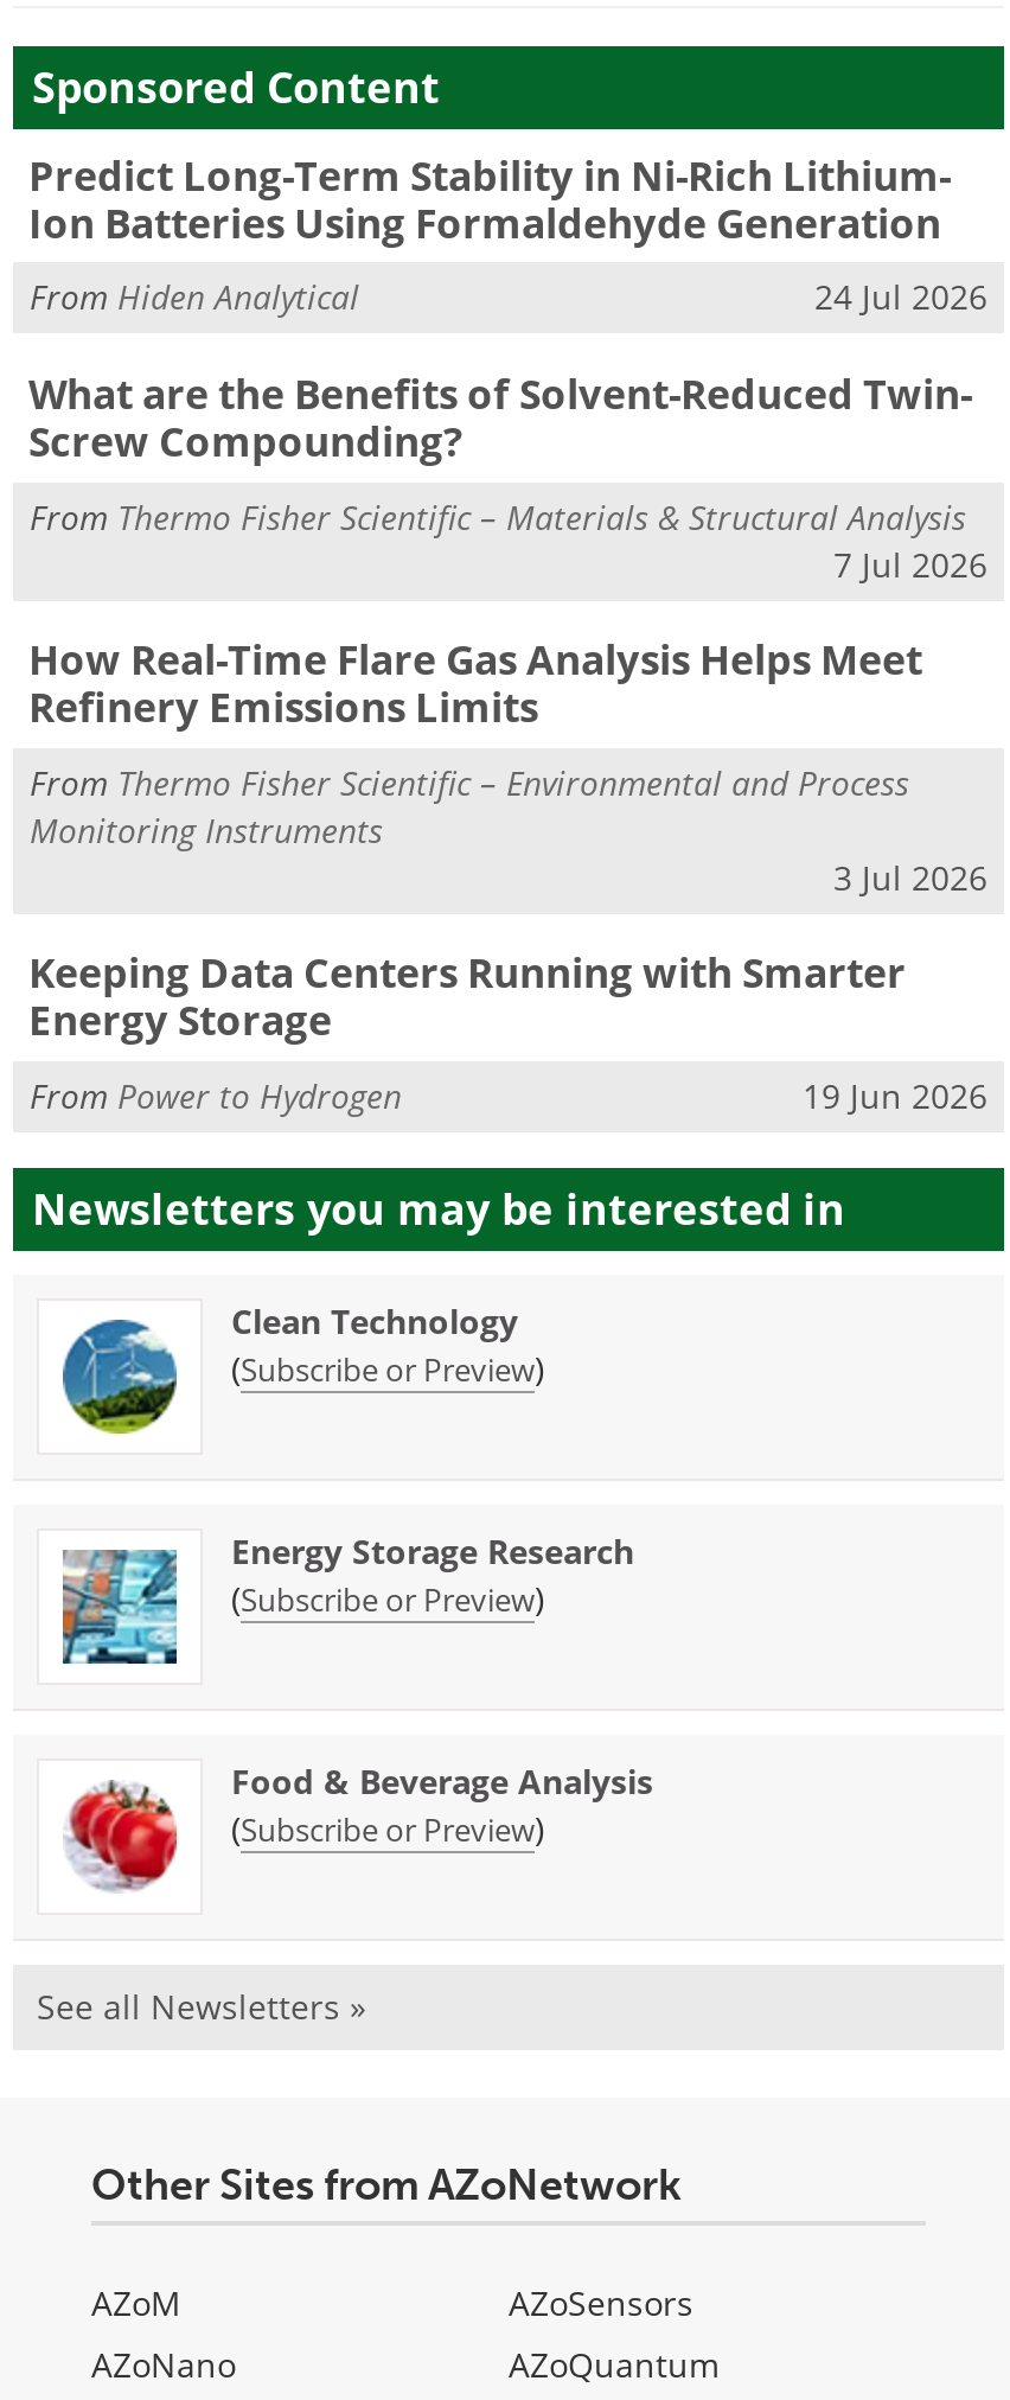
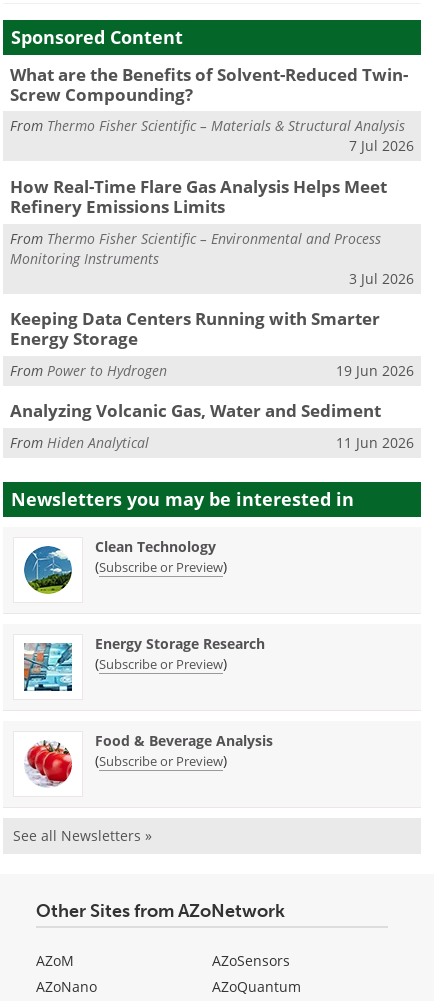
[28,148,987,320] Predict Long-Term Stability in Ni-Rich Lithium- | Ion Batteries Using Formaldehyde Generation | 24 Jul 2026 -> none
moved [30,275,359,320] -> [10,433,149,452]: From Hiden Analytical
moved [28,366,987,1117] -> [9,63,414,380]: What are the Benefits of Solvent-Reduced Twin- | Screw Compounding? | From Thermo Fisher Scientific – Materials & Structural Analysis | ... | From Power to Hydrogen | 19 Jun 2026
none -> [9,399,414,452] Analyzing Volcanic Gas, Water and Sediment | 11 Jun 2026

